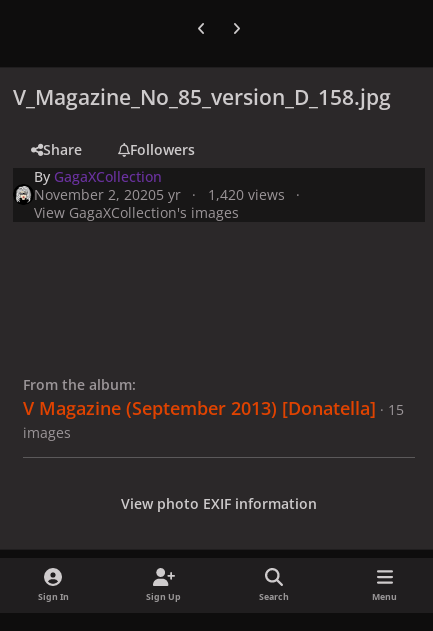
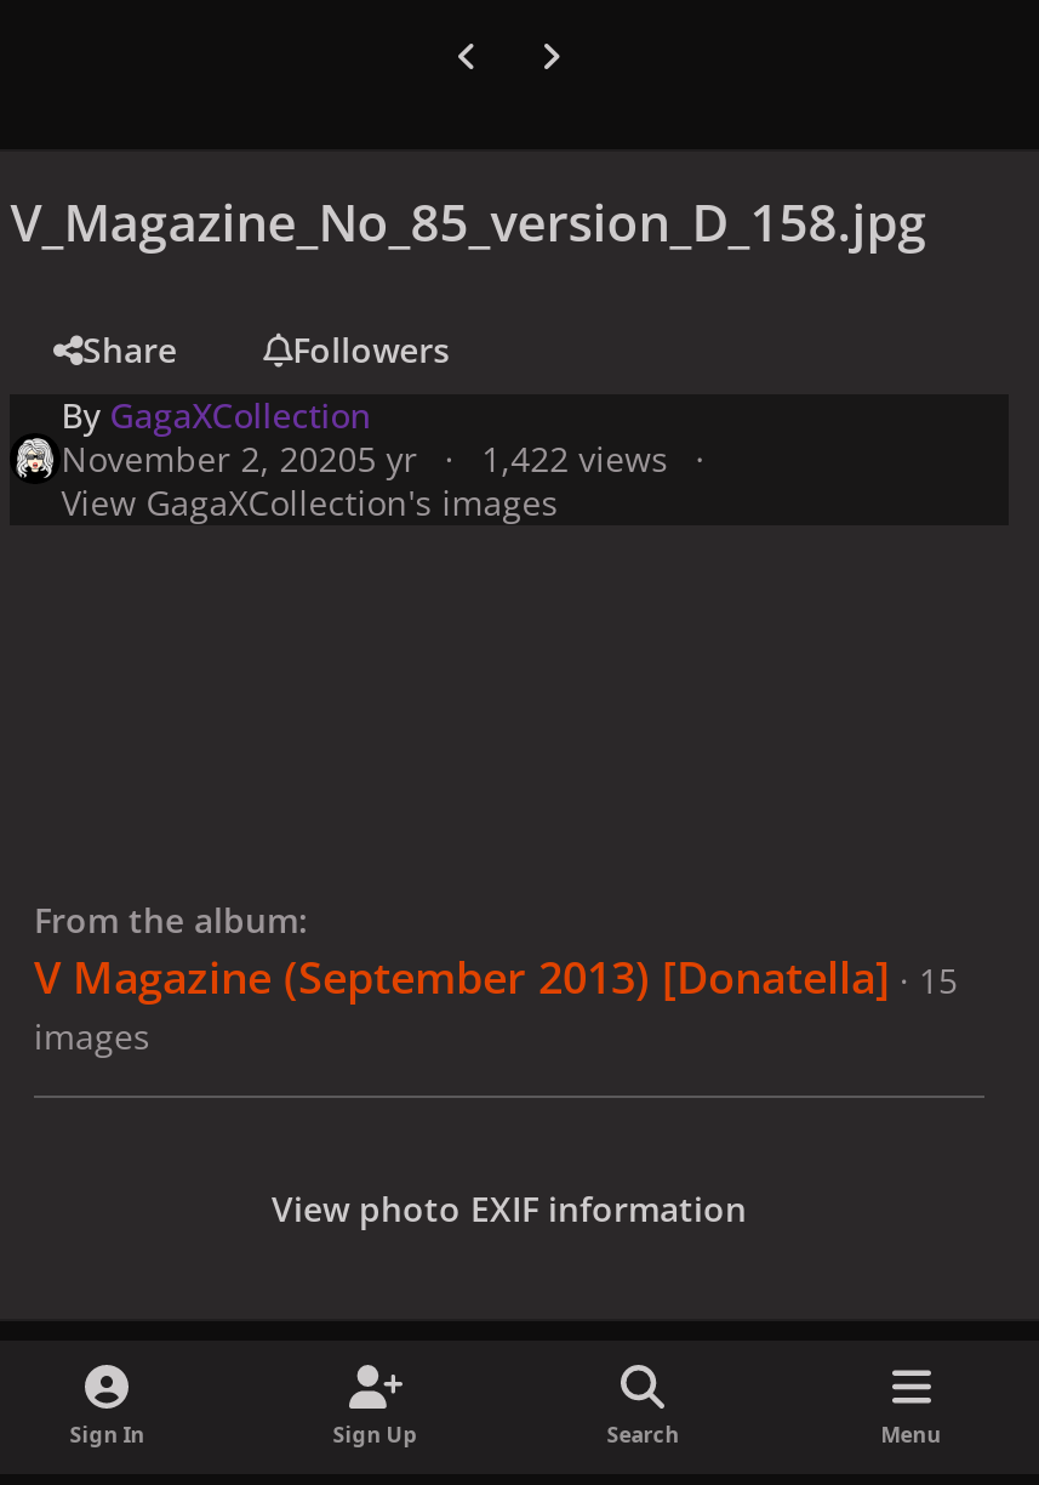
[34,184,285,203] November 2, 20205 yr 1,420 views -> [61,434,668,480] November 2, 20205 yr 1,422 views

